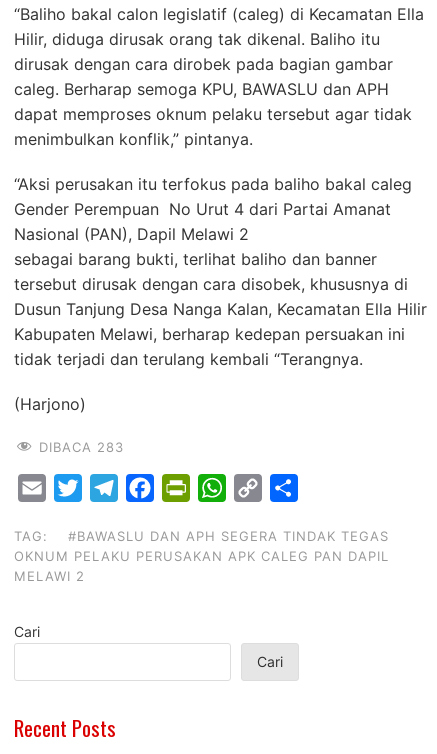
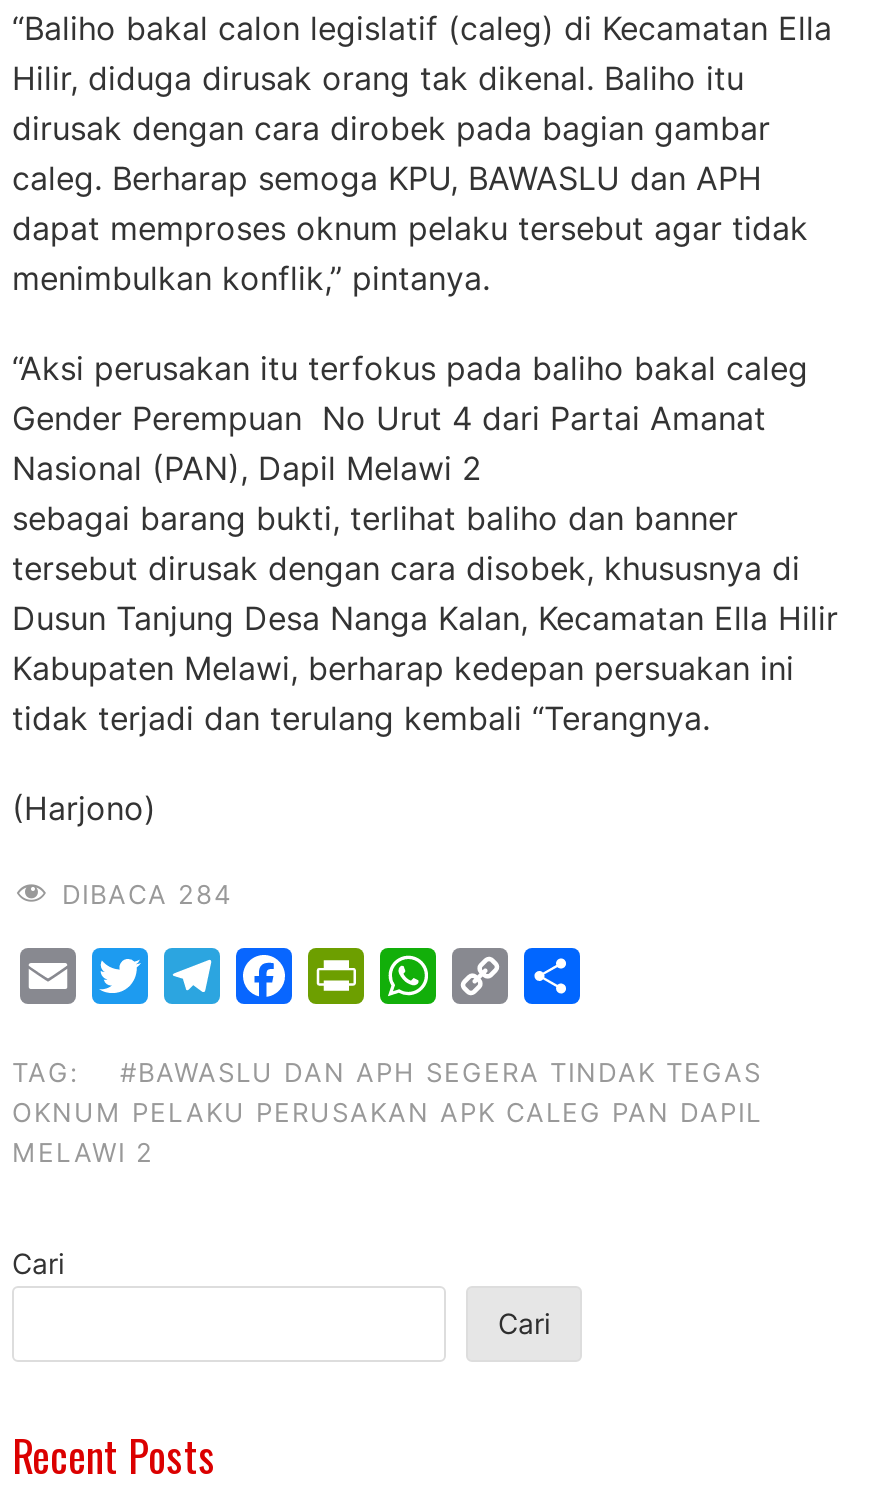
[39,439,124,455] DIBACA 283 -> [62,877,232,909] DIBACA 284

